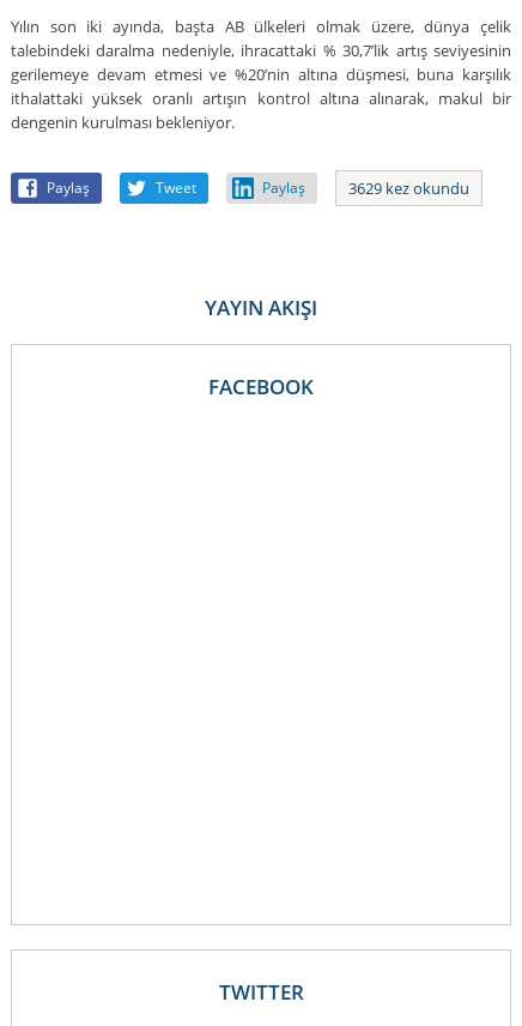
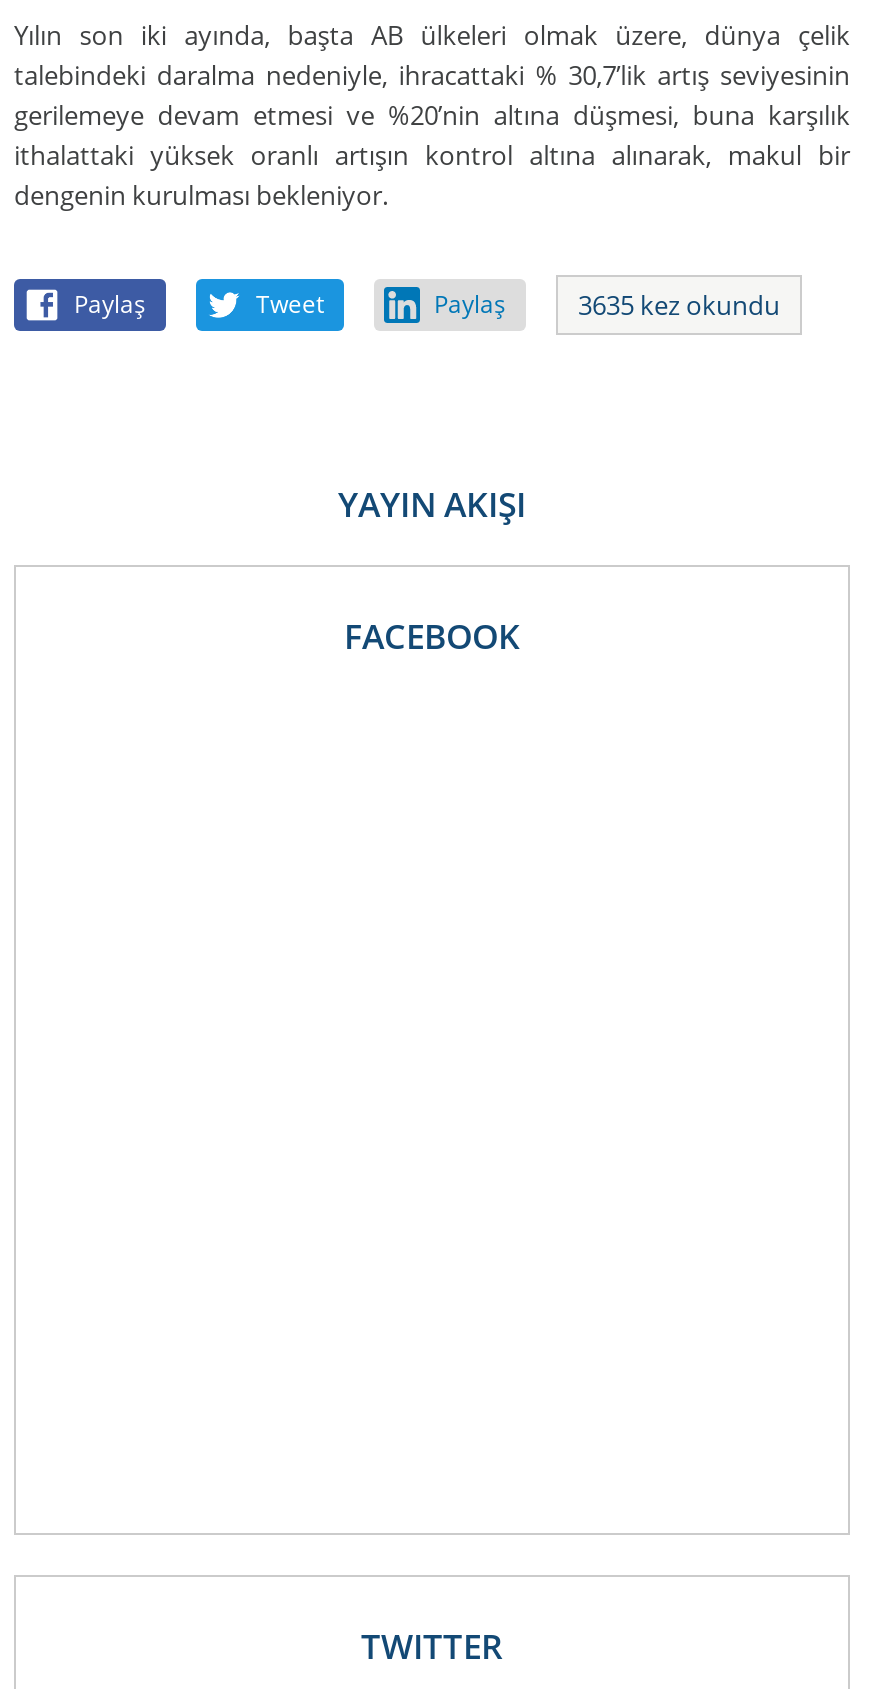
[348,177,469,199] 3629 kez okundu -> [578,287,780,323] 3635 kez okundu

